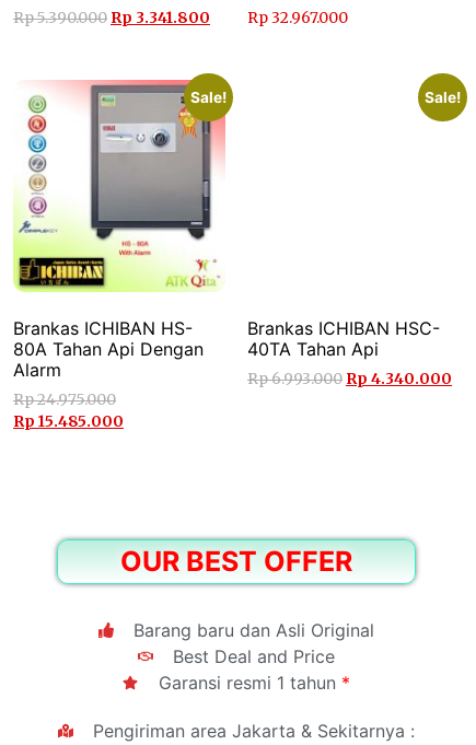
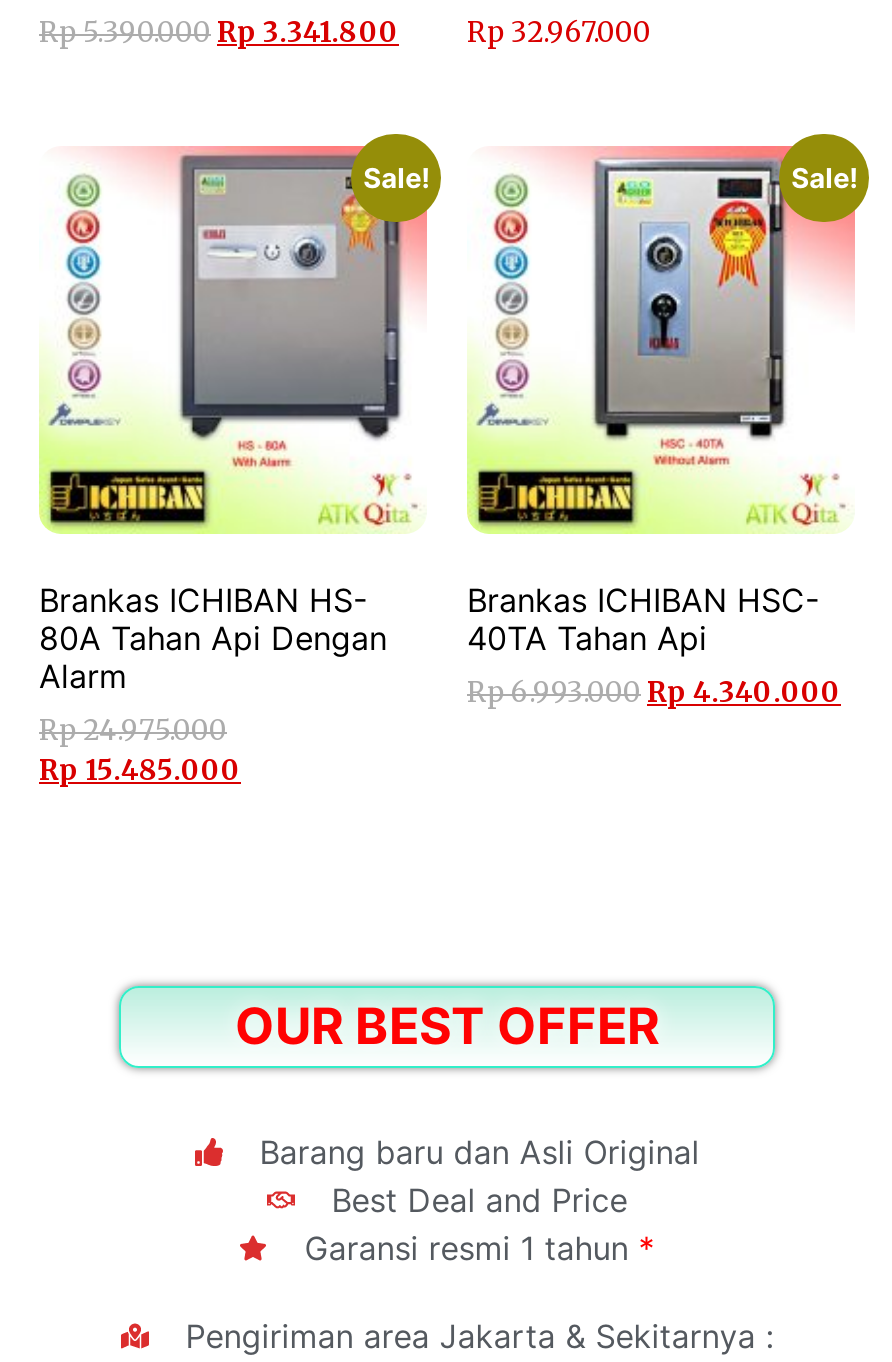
none -> [465,144,857,536] [image]

